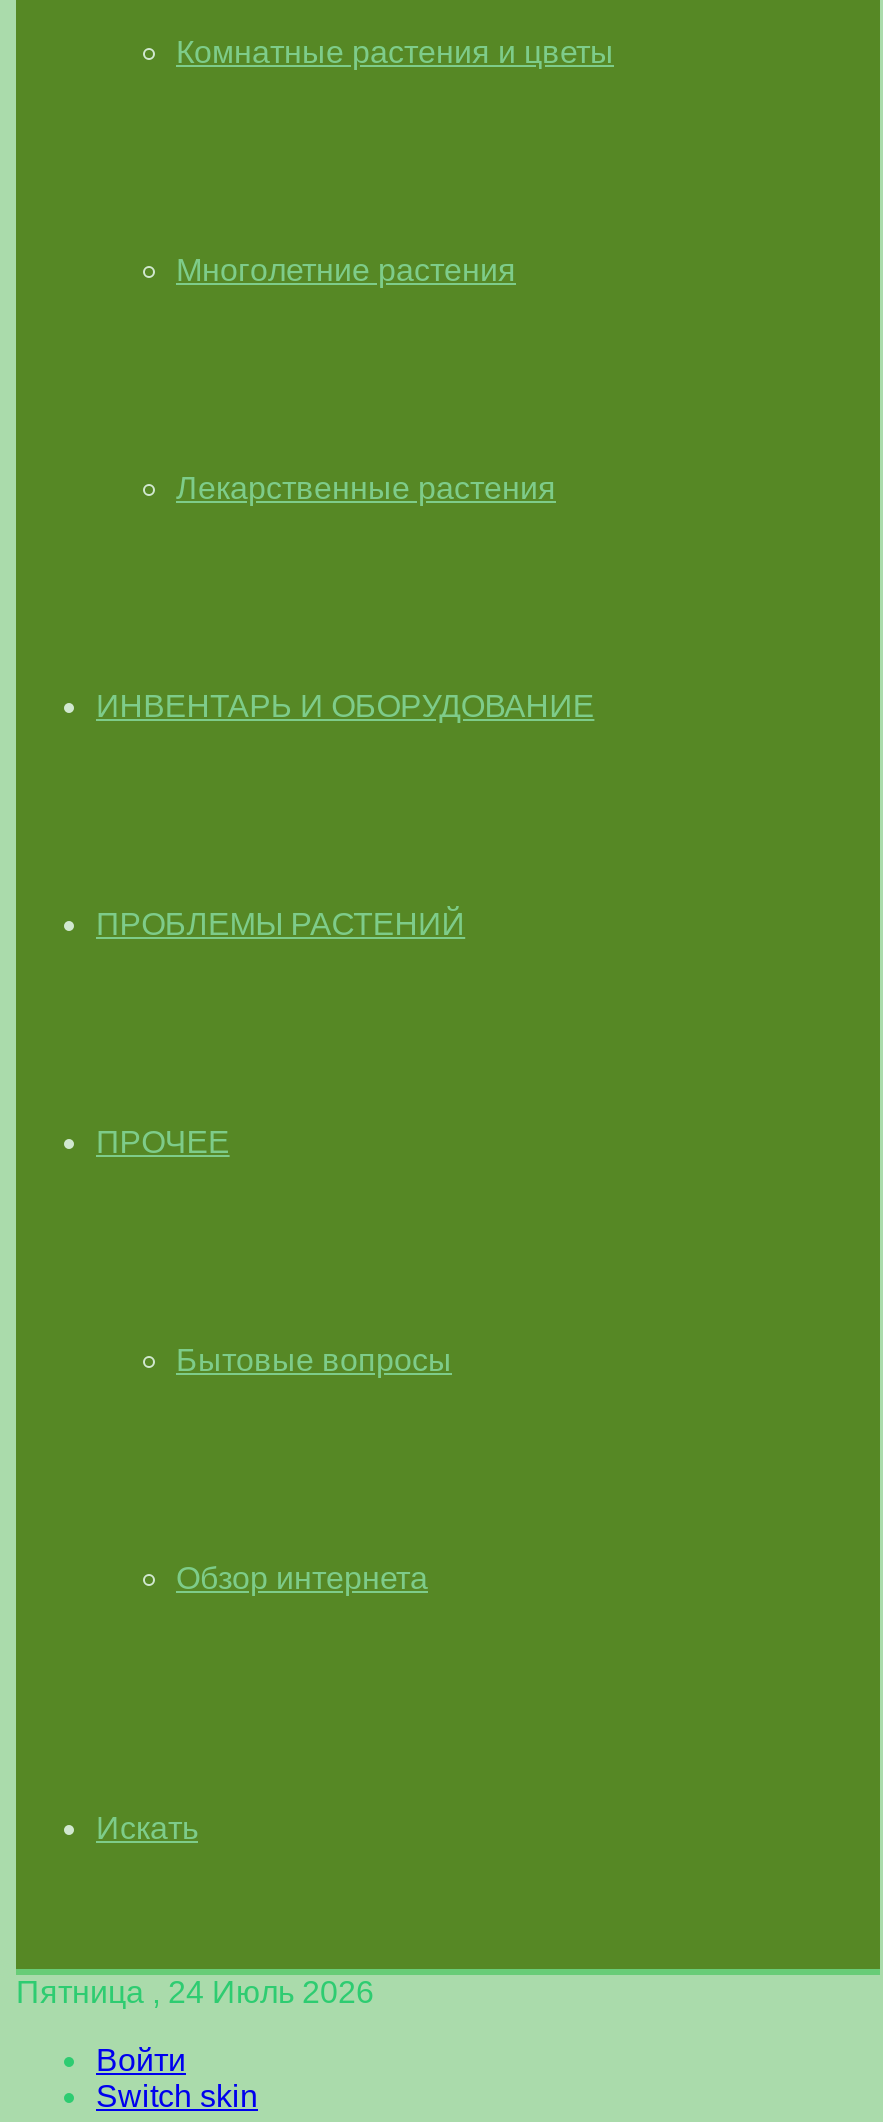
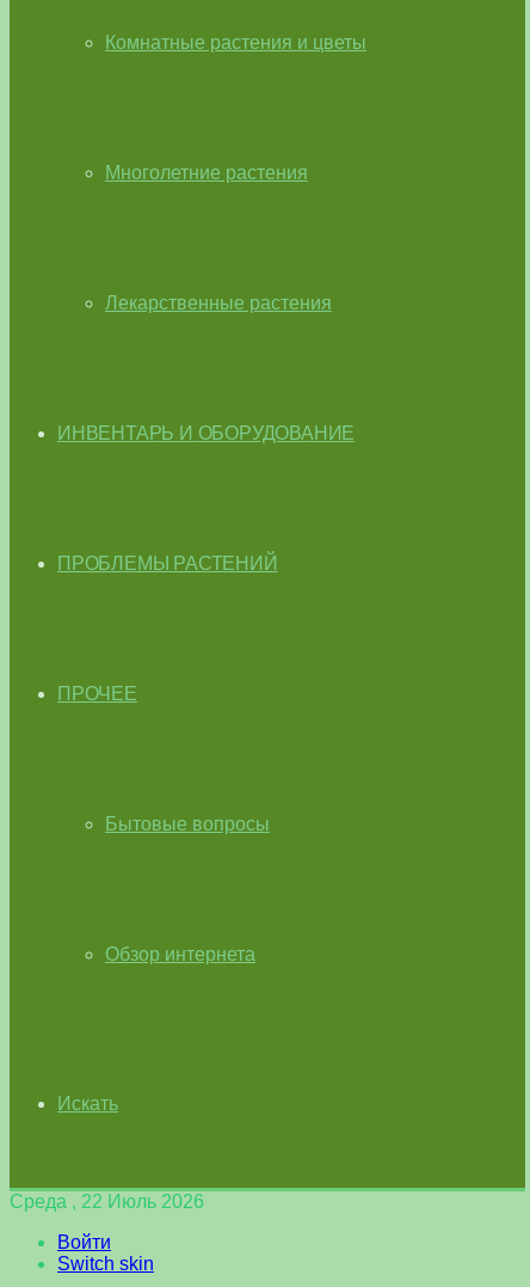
[16,1975,374,2009] Пятница , 24 Июль 2026 -> [10,1191,204,1212] Среда , 22 Июль 2026

